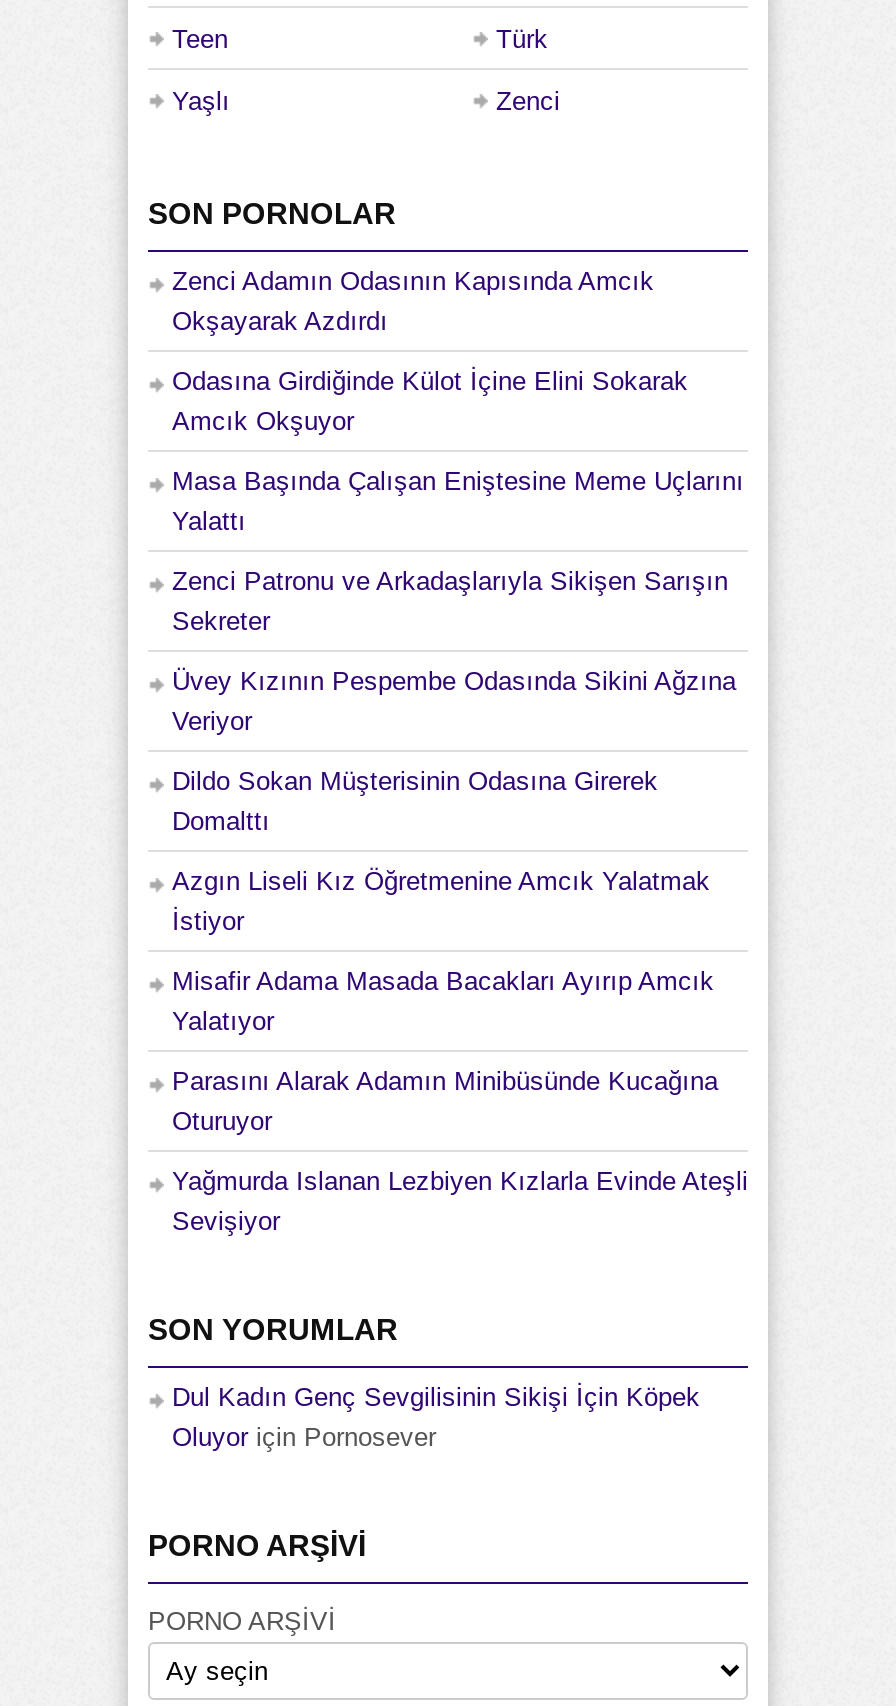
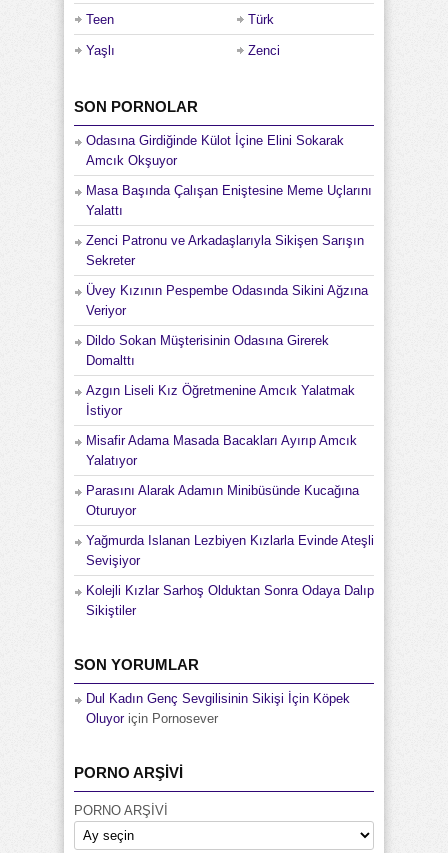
[172,266,654,336] Zenci Adamın Odasının Kapısında Amcık | Okşayarak Azdırdı -> none
moved [172,366,748,1236] -> [86,133,374,568]: Odasına Girdiğinde Külot İçine Elini Sokarak | Amcık Okşuyor | Masa Başında Çalışan Eniştesine Meme Uçlarını | ... | Yağmurda Islanan Lezbiyen Kızlarla Evinde Ateşli | Sevişiyor
none -> [86,583,374,618] Kolejli Kızlar Sarhoş Olduktan Sonra Odaya Dalıp | Sikiştiler

